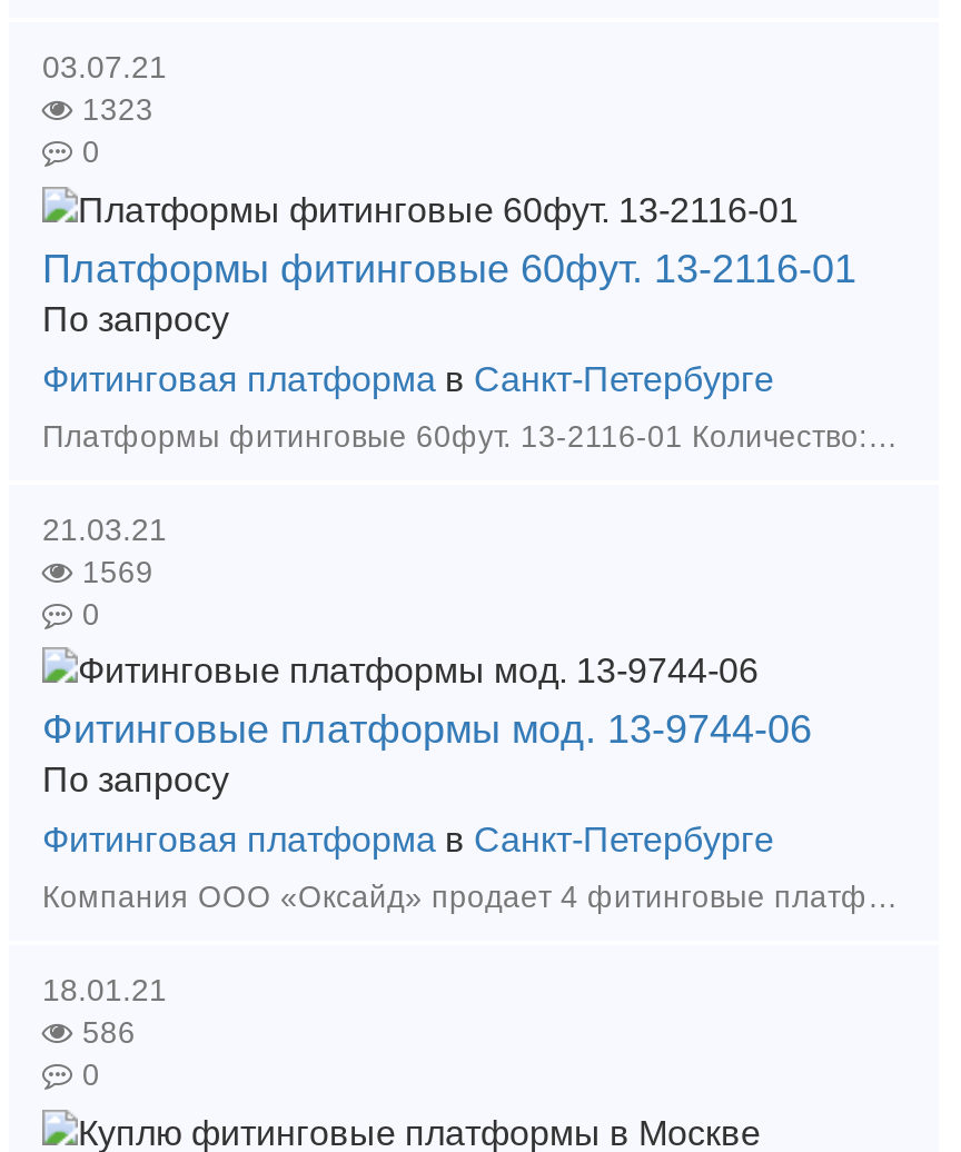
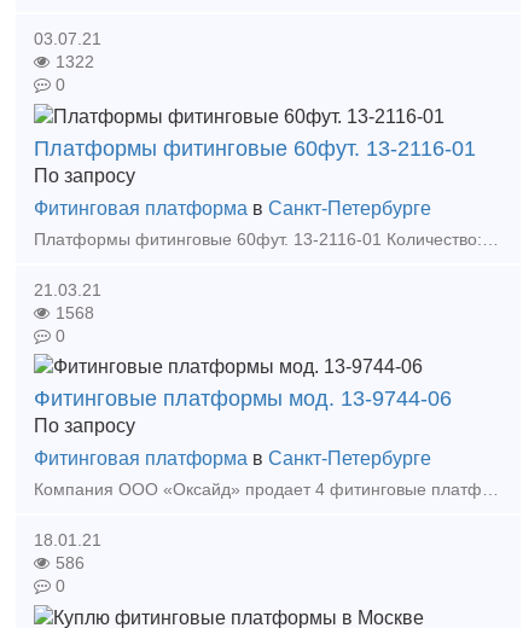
[73,93,153,126] 1323 -> [51,53,94,71] 1322
[73,555,153,588] 1569 -> [51,304,94,322] 1568

